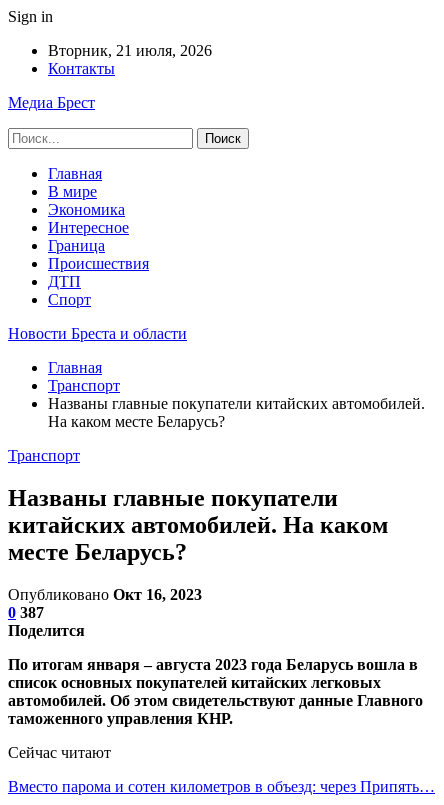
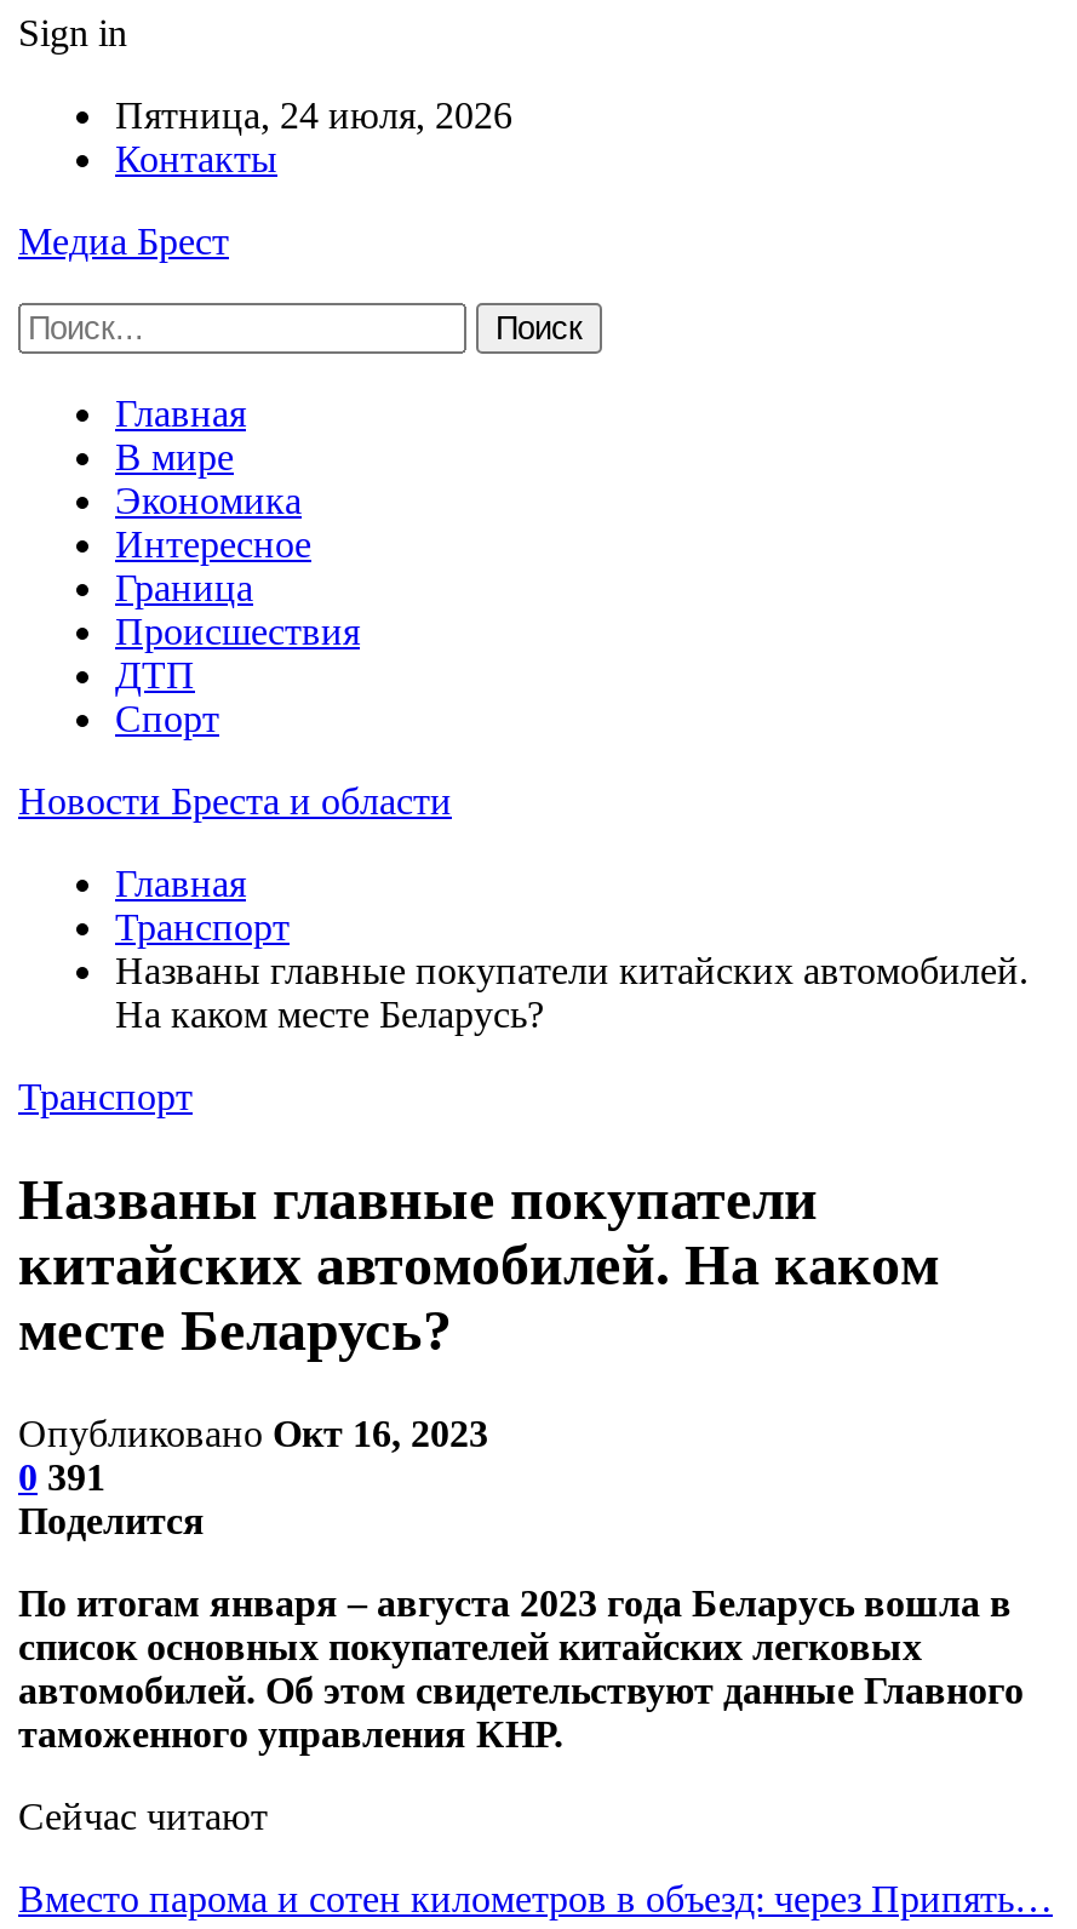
[48,42,212,59] Вторник, 21 июля, 2026 -> [115,95,512,136] Пятница, 24 июля, 2026
[8,604,44,621] 0 387 -> [18,1456,105,1497] 0 391

